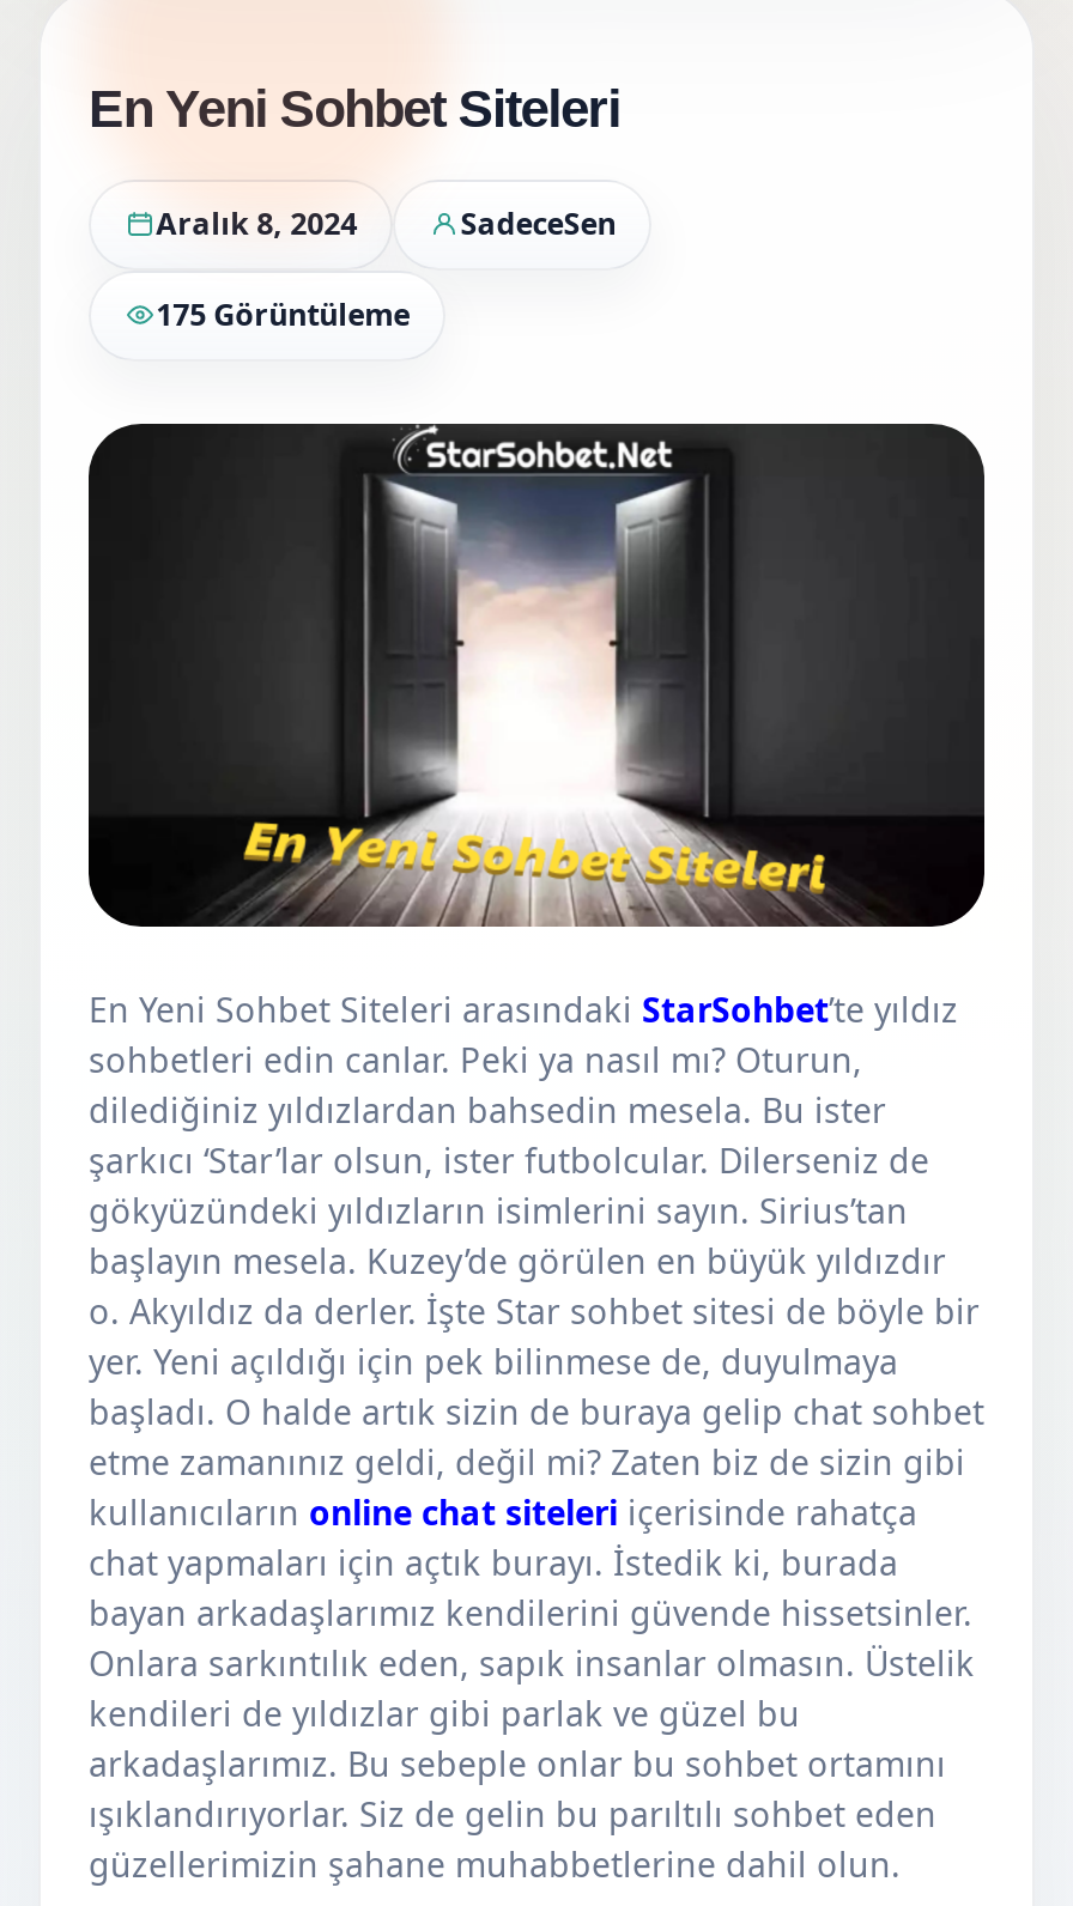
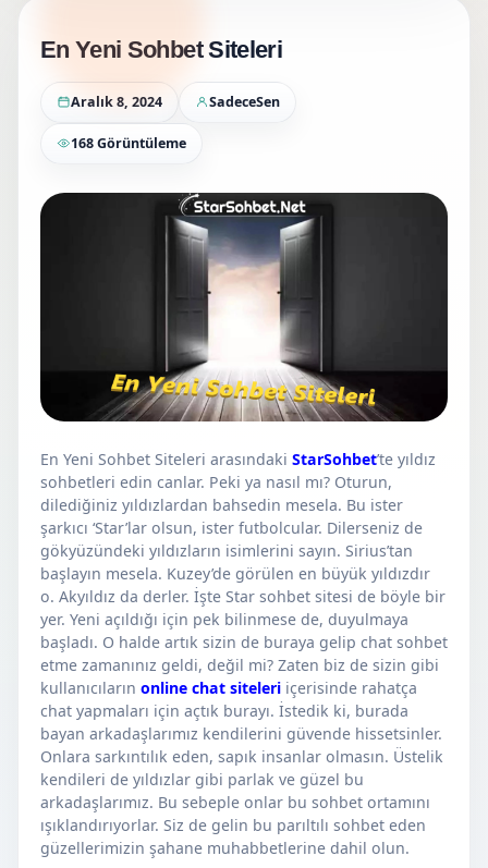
[156,294,410,335] 175 Görüntüleme -> [71,134,186,152] 168 Görüntüleme

